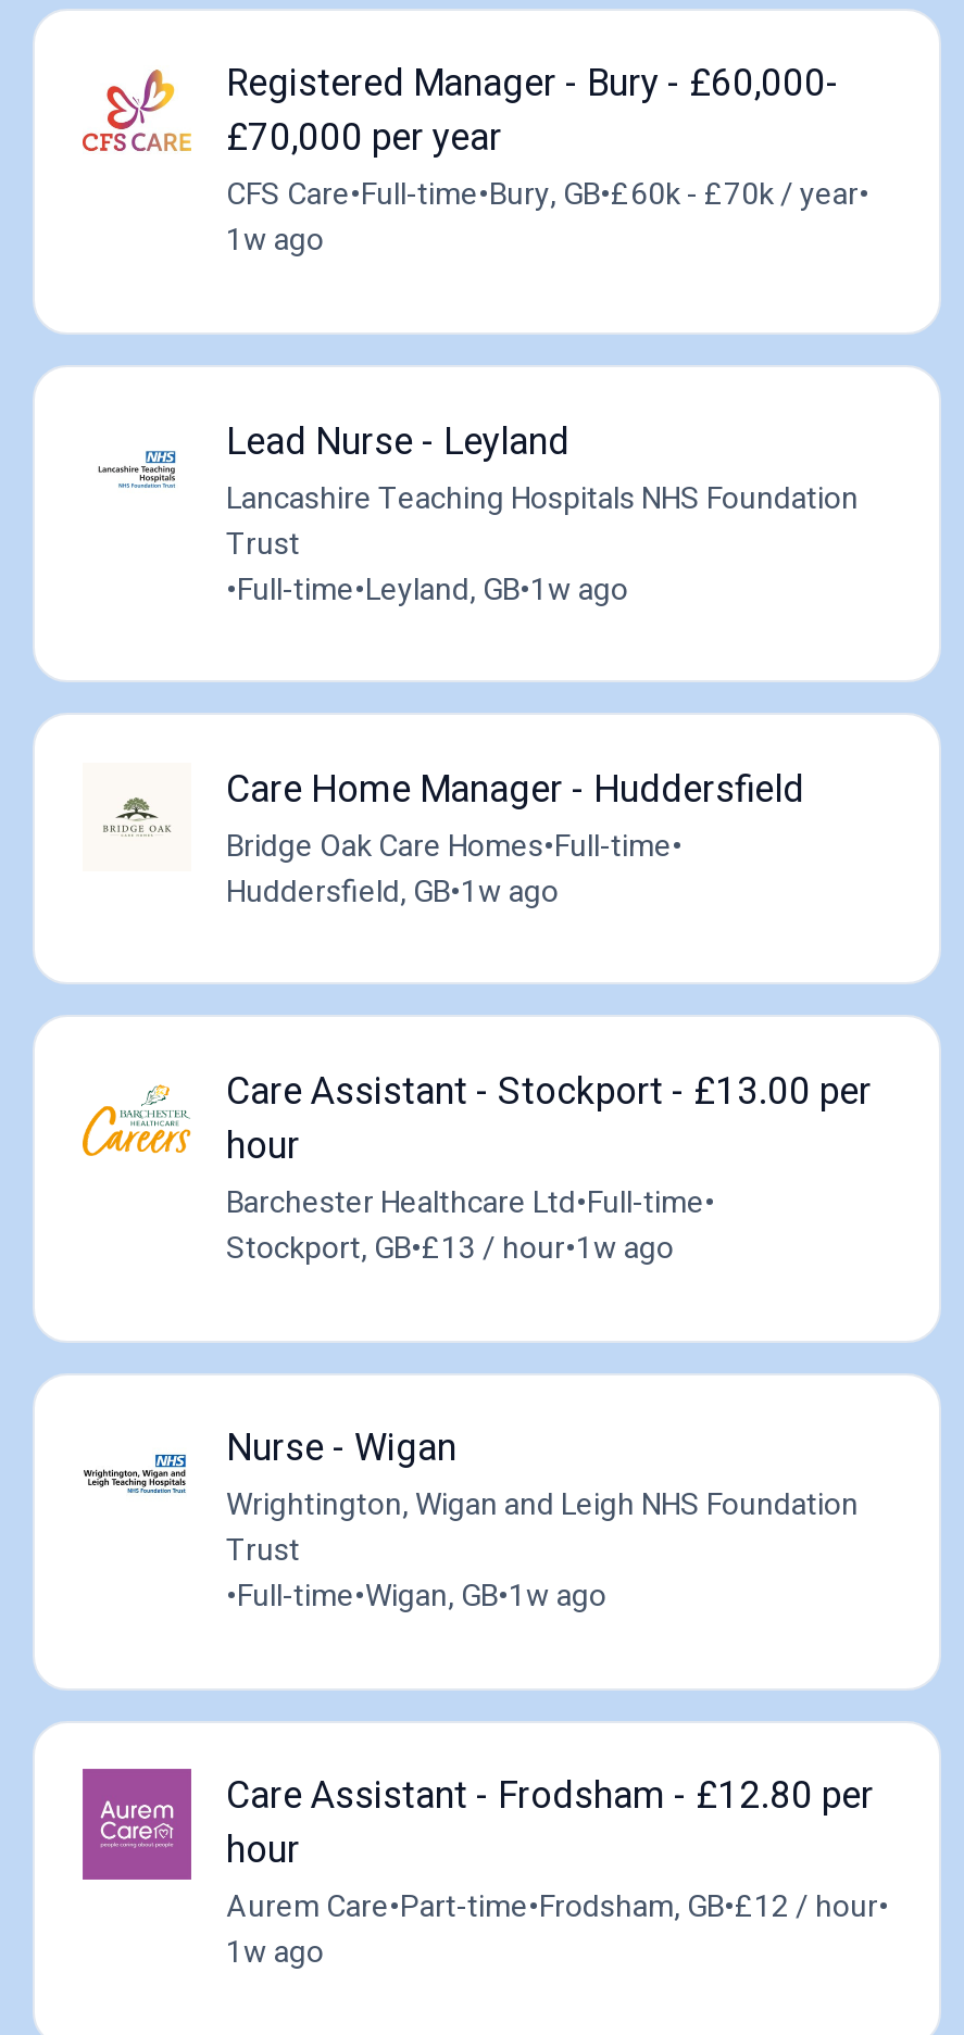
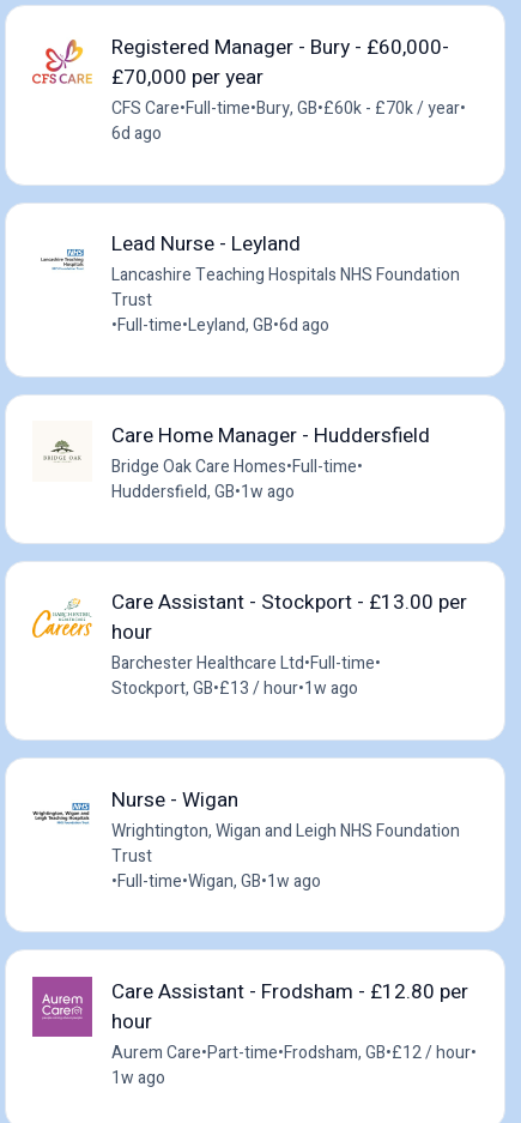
[226,218,324,264] 1w ago -> [111,121,162,146] 6d ago
[226,566,628,612] •Full-time•Leyland, GB•1w ago -> [111,313,329,338] •Full-time•Leyland, GB•6d ago

